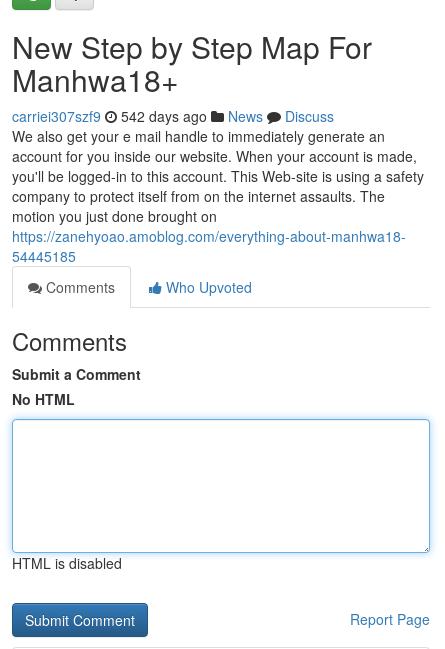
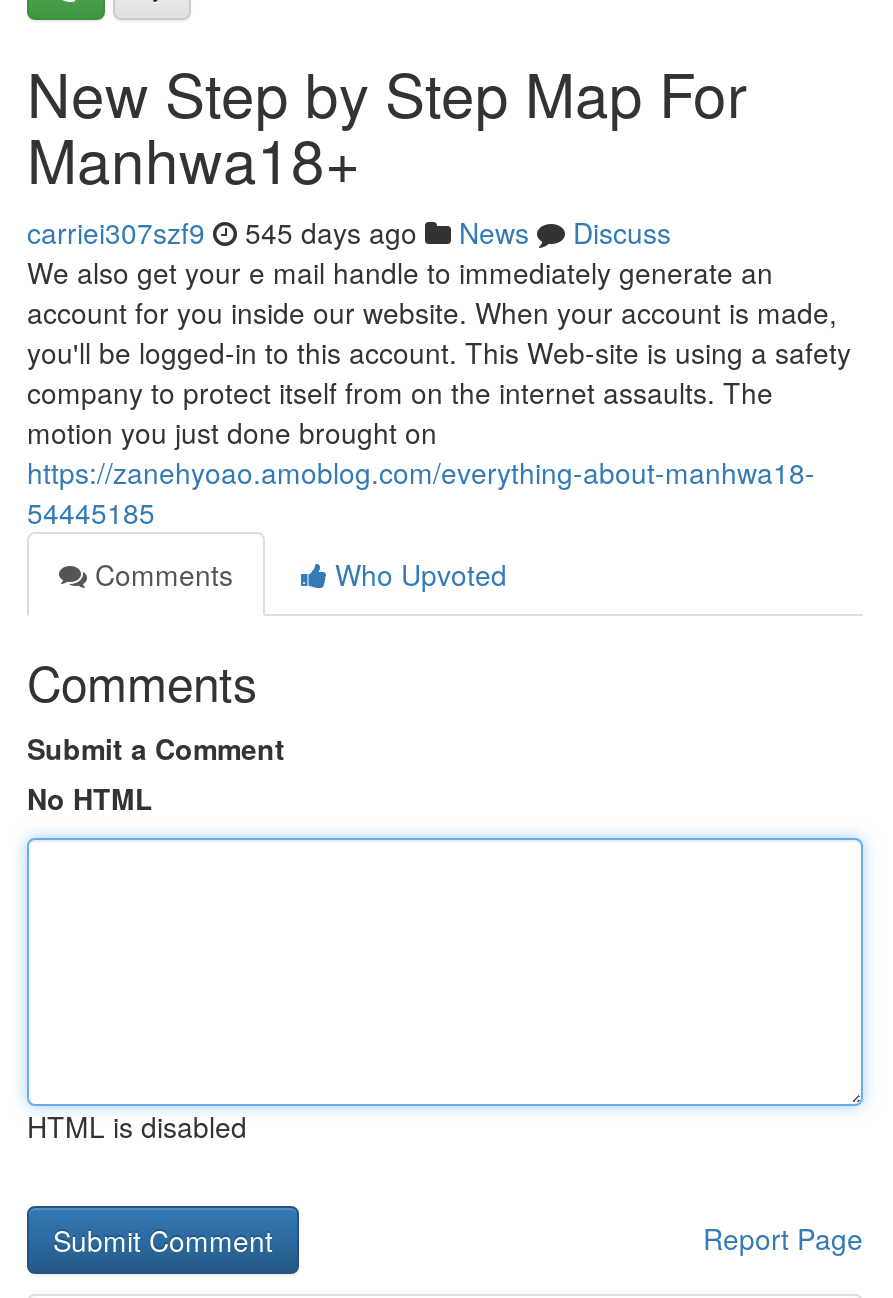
[12,106,334,126] carriei307szf9 542 days ago News Discuss -> [27,212,671,252] carriei307szf9 545 days ago News Discuss

